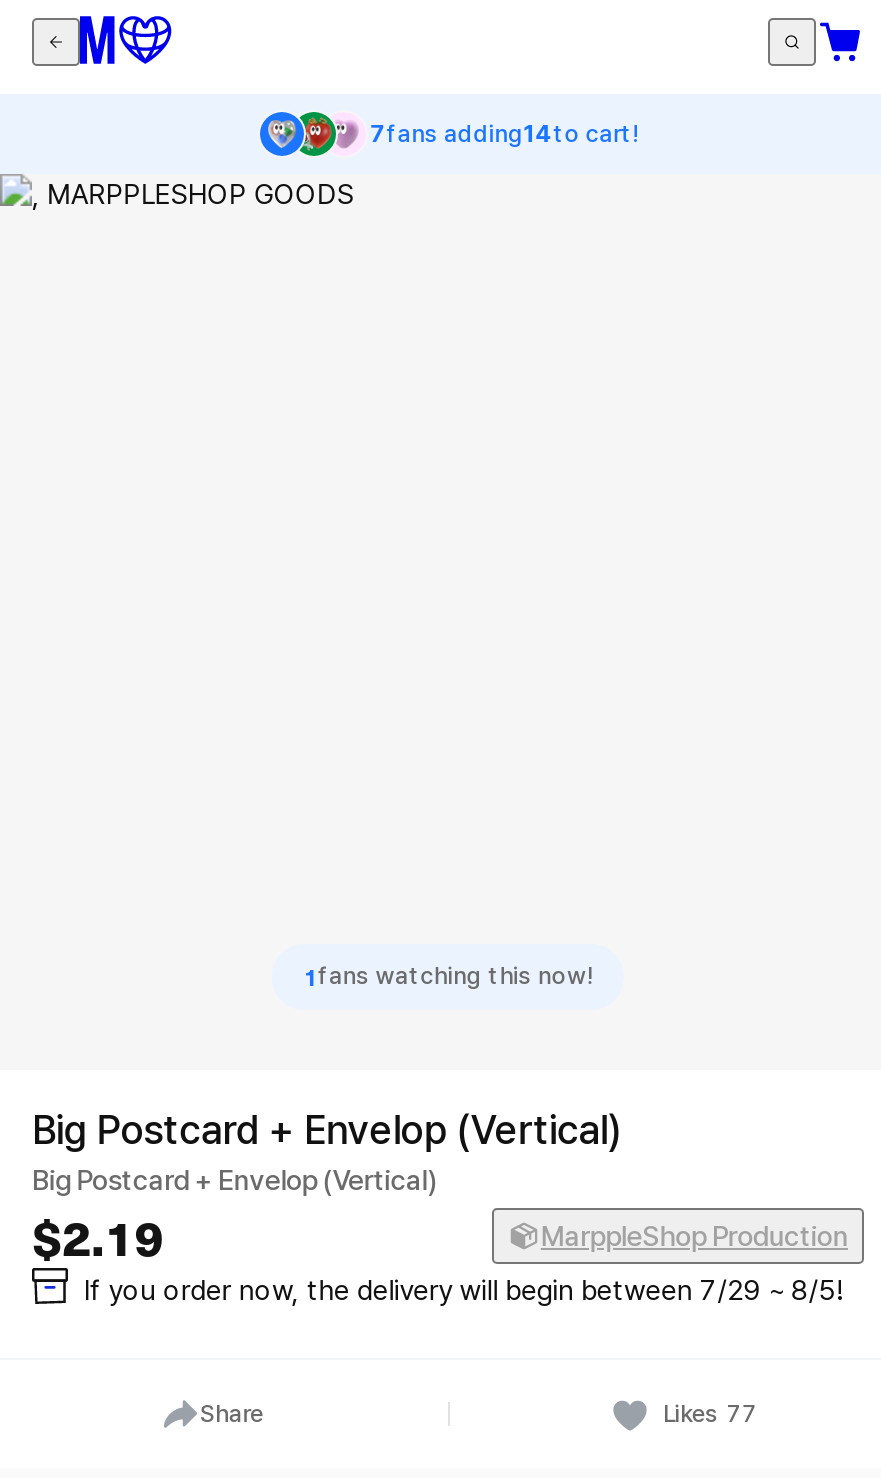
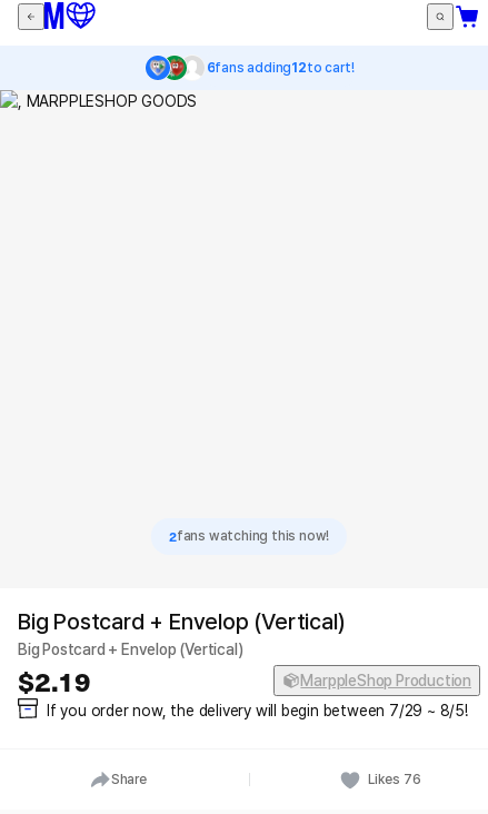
[370,119,638,147] 7fans adding14to cart! -> [206,59,354,75] 6fans adding12to cart!
[304,960,592,992] 1fans watching this now! -> [169,527,329,545] 2fans watching this now!
[663,1399,758,1427] Likes 77 -> [368,771,421,787] Likes 76

